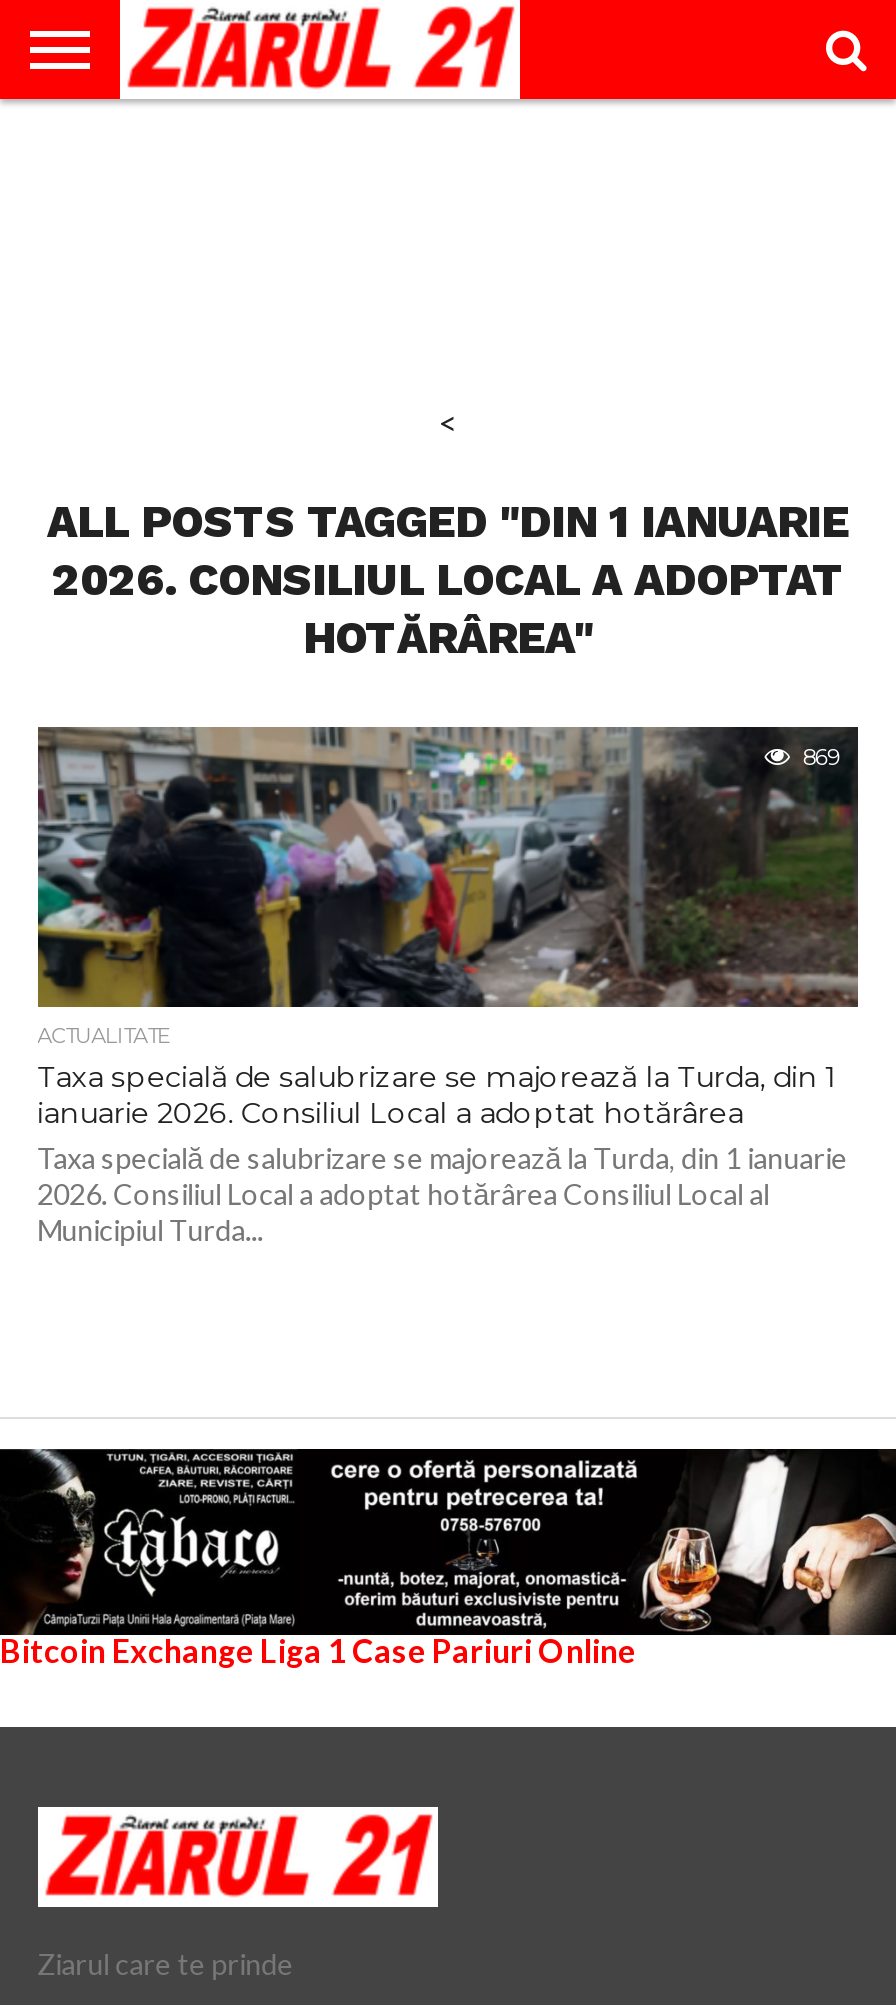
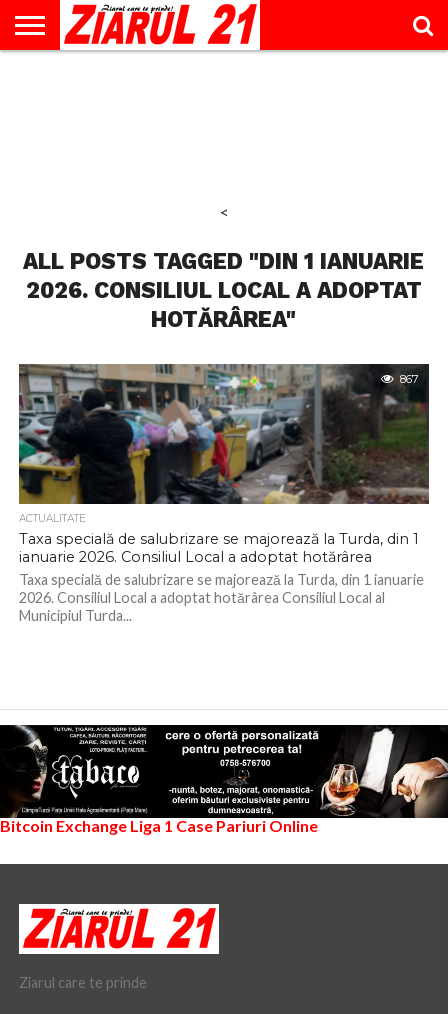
[803,743,839,771] 869 -> [400,372,419,386] 867

